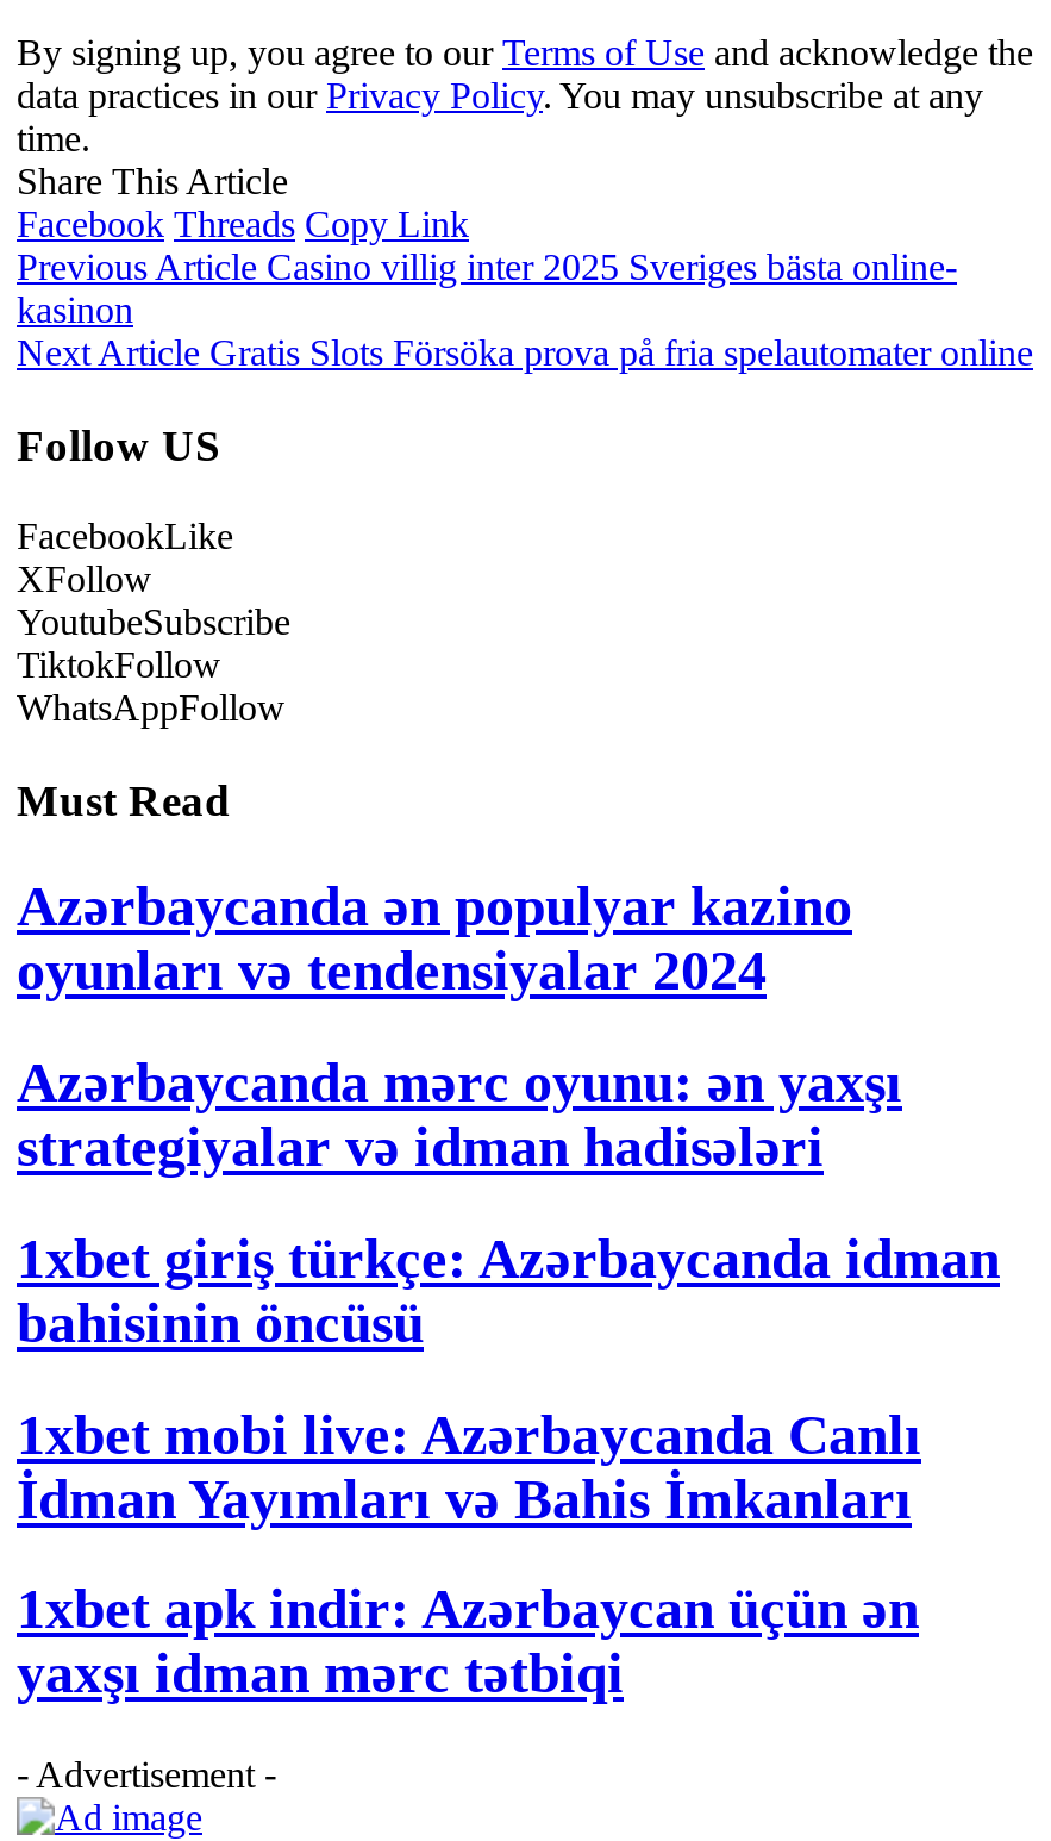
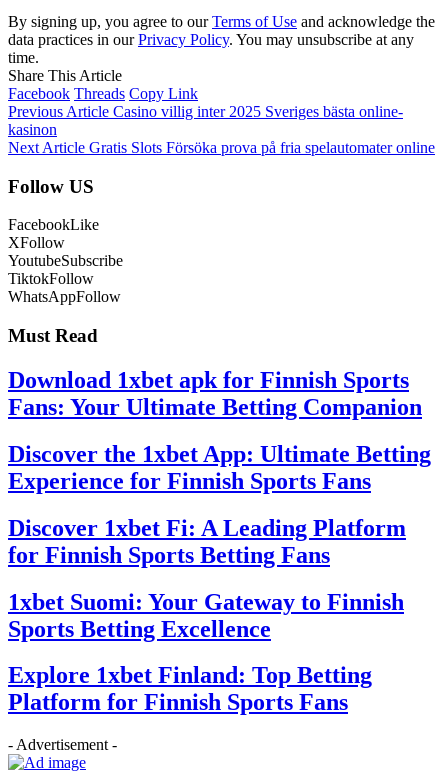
[17,875,852,1001] Azərbaycanda ən populyar kazino | oyunları və tendensiyalar 2024 -> [8,367,422,420] Download 1xbet apk for Finnish Sports | Fans: Your Ultimate Betting Companion
[17,1051,902,1177] Azərbaycanda mərc oyunu: ən yaxşı | strategiyalar və idman hadisələri -> [8,441,431,494] Discover the 1xbet App: Ultimate Betting | Experience for Finnish Sports Fans
[17,1227,1000,1353] 1xbet giriş türkçe: Azərbaycanda idman | bahisinin öncüsü -> [8,515,406,568] Discover 1xbet Fi: A Leading Platform | for Finnish Sports Betting Fans
[17,1403,921,1529] 1xbet mobi live: Azərbaycanda Canlı | İdman Yayımları və Bahis İmkanları -> [8,589,404,642] 1xbet Suomi: Your Gateway to Finnish | Sports Betting Excellence
[17,1579,919,1705] 1xbet apk indir: Azərbaycan üçün ən | yaxşı idman mərc tətbiqi -> [8,662,372,715] Explore 1xbet Finland: Top Betting | Platform for Finnish Sports Fans

